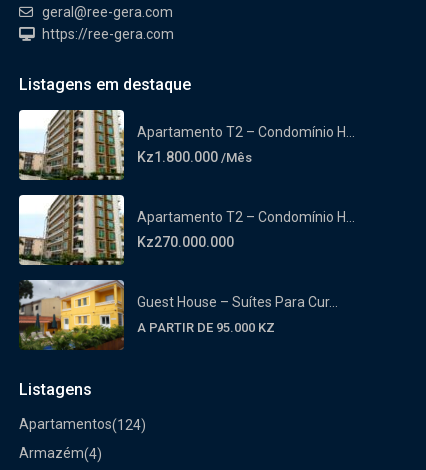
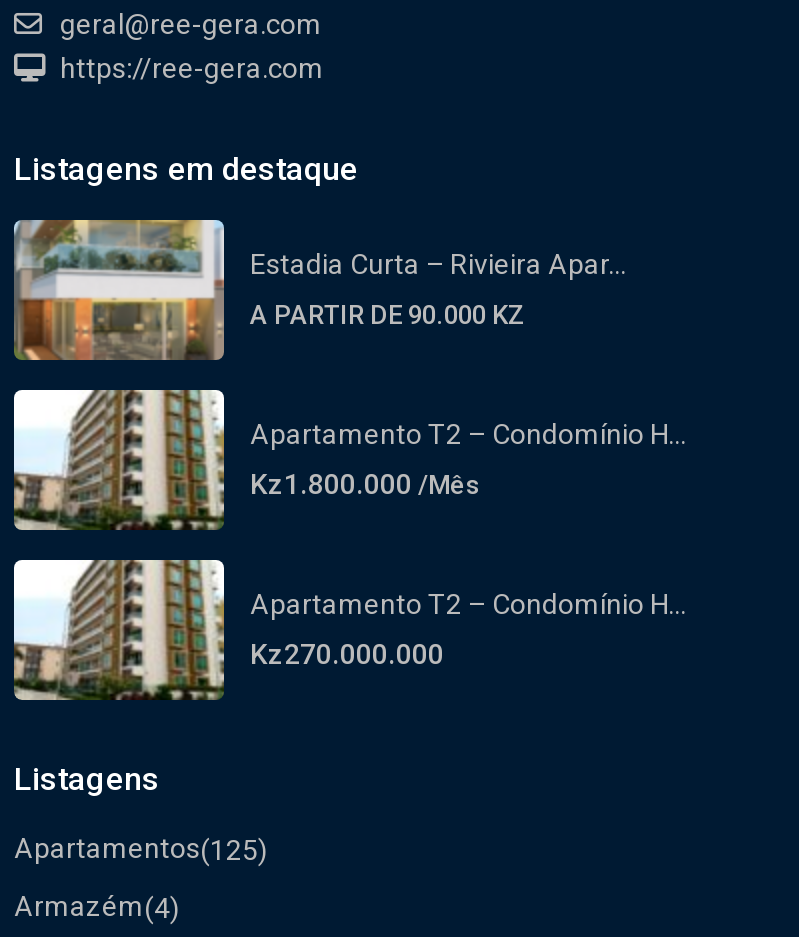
none -> [14,218,626,362] [image] | Estadia Curta – Rivieira Apar... | A PARTIR DE 90.000 KZ
moved [17,108,355,250] -> [10,386,686,670]: [image] | Apartamento T2 – Condomínio H... | Kz1.800.000 /Mês | Apartamento T2 – Condomínio H... | Kz270.000.000
[18,279,338,335] [image] | Guest House – Suítes Para Cur... | A PARTIR DE 95.000 KZ -> none
[19,416,146,432] Apartamentos(124) -> [14,832,268,865] Apartamentos(125)

